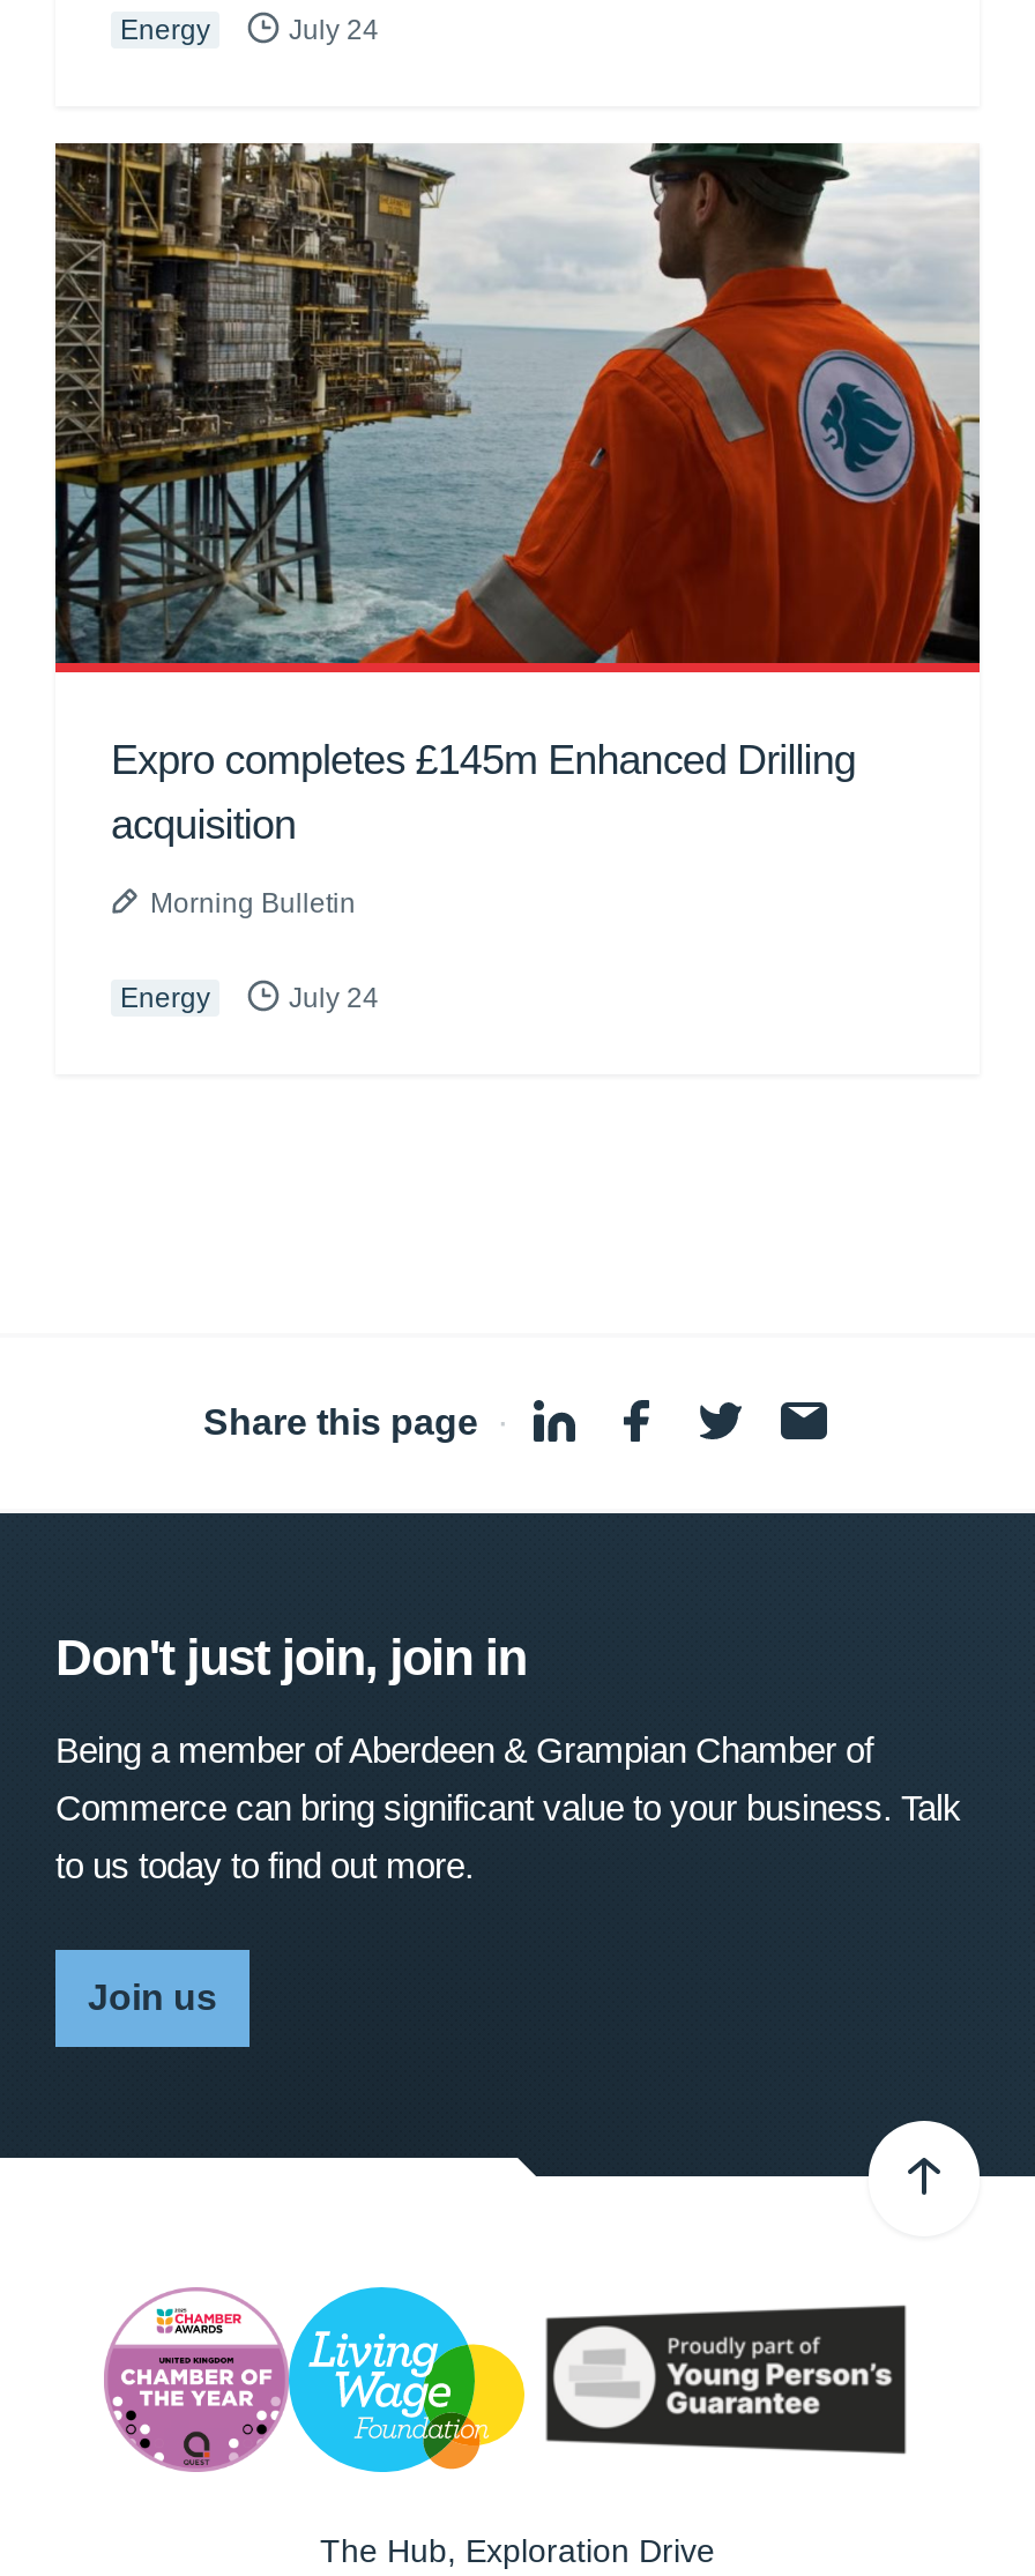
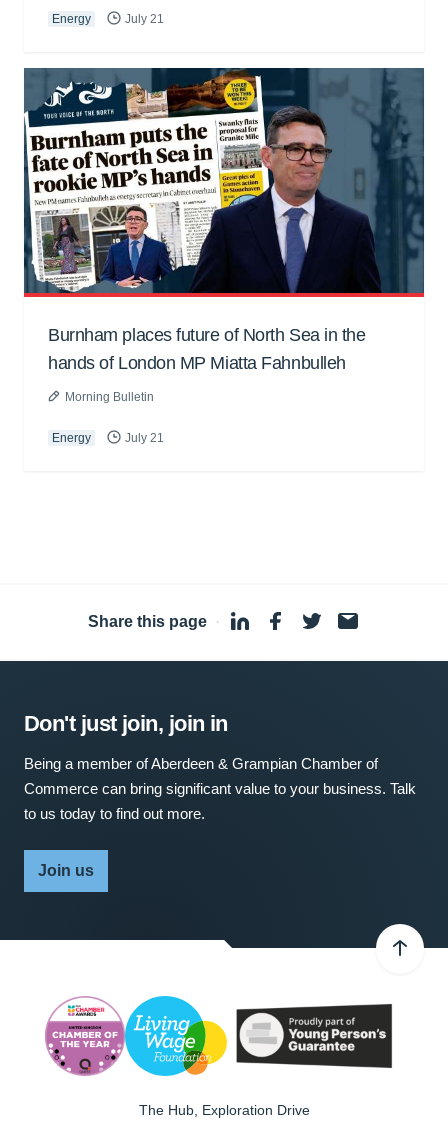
[282,15,379,47] July 24 -> [122,12,164,26] July 21
[53,141,982,849] [image] | Expro completes £145m Enhanced Drilling | acquisition -> [23,67,425,373] [image] | Burnham places future of North Sea in the | hands of London MP Miatta Fahnbulleh
[282,982,379,1014] July 24 -> [122,431,164,445] July 21

